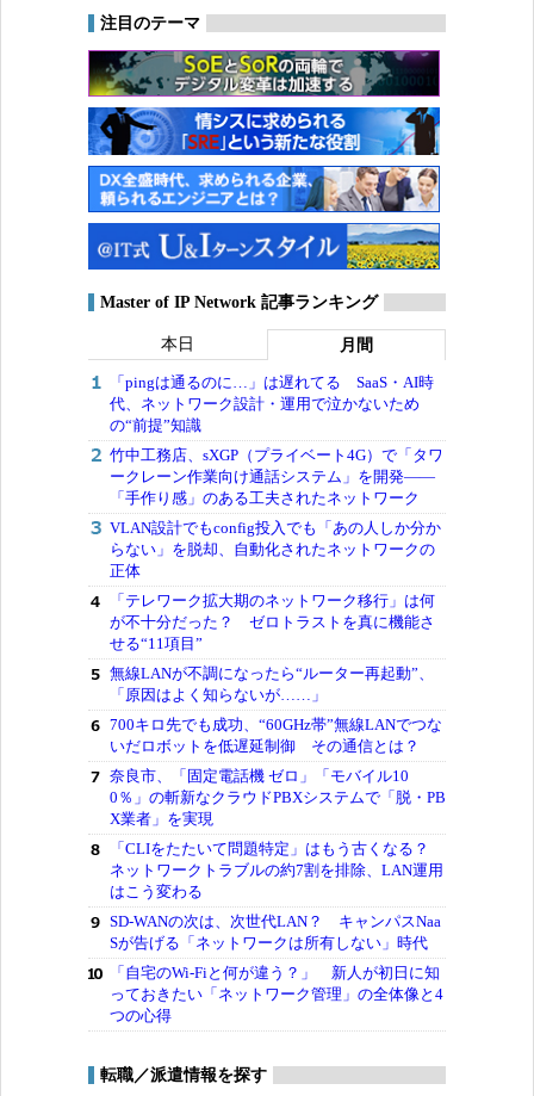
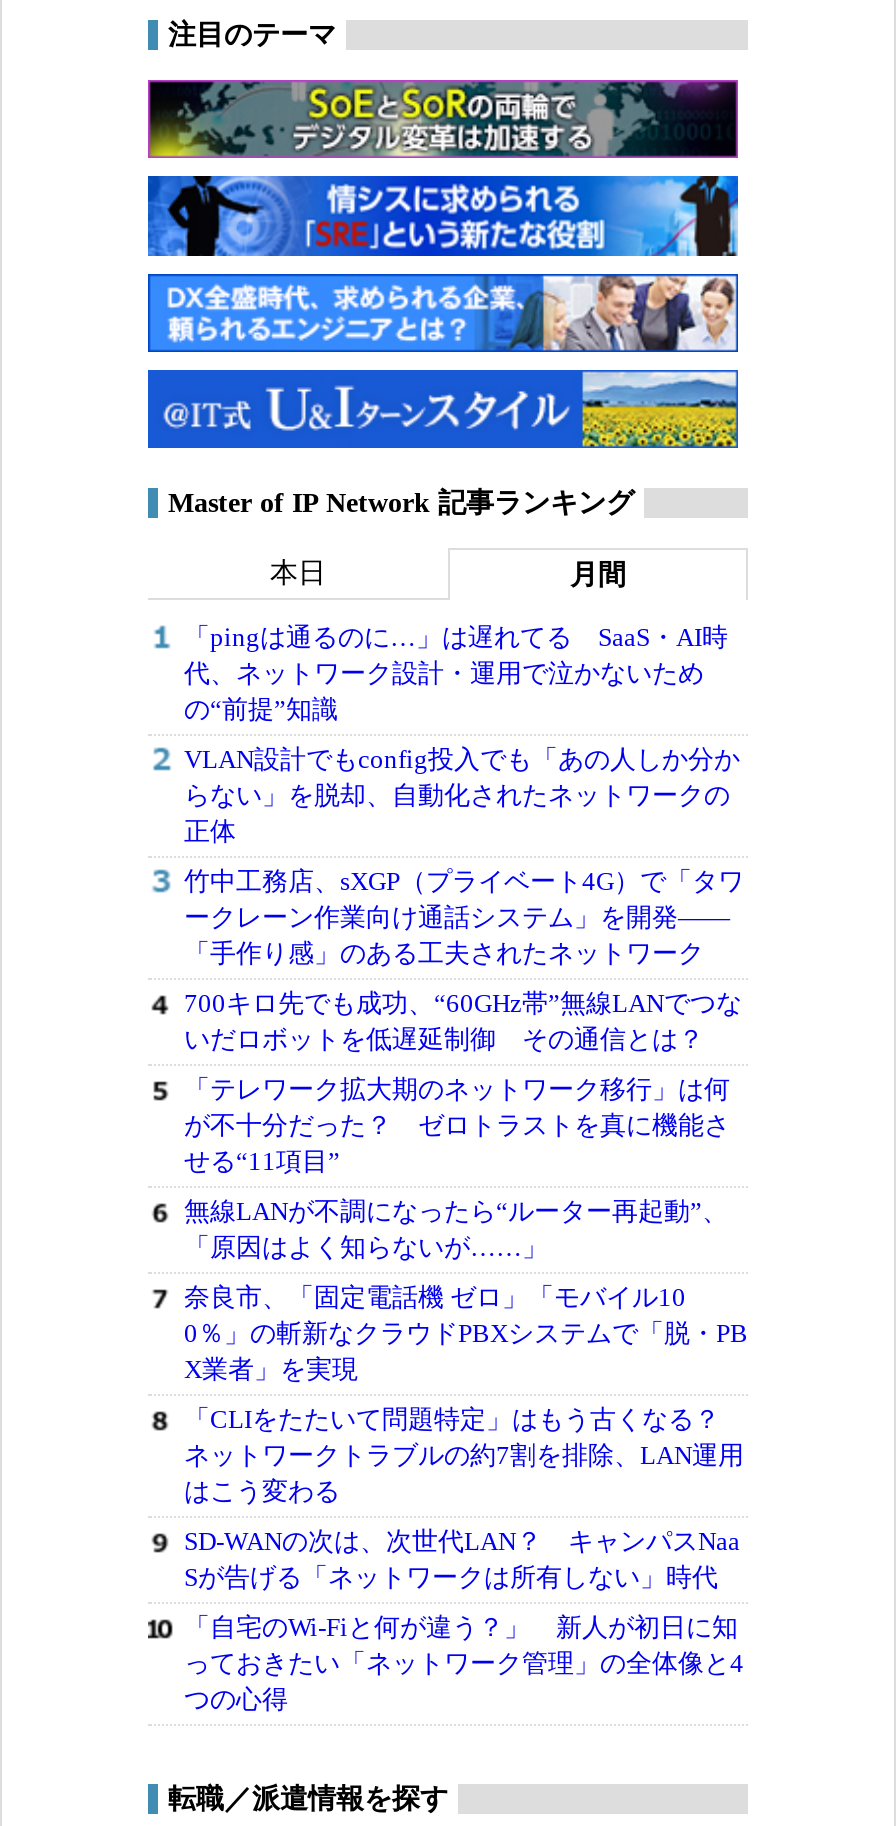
moved [110,446,443,507] -> [184,866,744,968]: 竹中工務店、sXGP（プライベート4G）で「タワ | ークレーン作業向け通話システム」を開発―― | 「手作り感」のある工夫されたネットワーク
moved [110,519,441,580] -> [184,744,740,846]: VLAN設計でもconfig投入でも「あの人しか分か | らない」を脱却、自動化されたネットワークの | 正体
moved [110,592,435,704] -> [184,1074,730,1262]: 「テレワーク拡大期のネットワーク移行」は何 | が不十分だった？ ゼロトラストを真に機能さ | せる“11項目” | 無線LANが不調になったら“ルーター再起動”、 | 「原因はよく知らないが……」
moved [110,716,442,755] -> [184,988,742,1054]: 700キロ先でも成功、“60GHz帯”無線LANでつな | いだロボットを低遅延制御 その通信とは？

